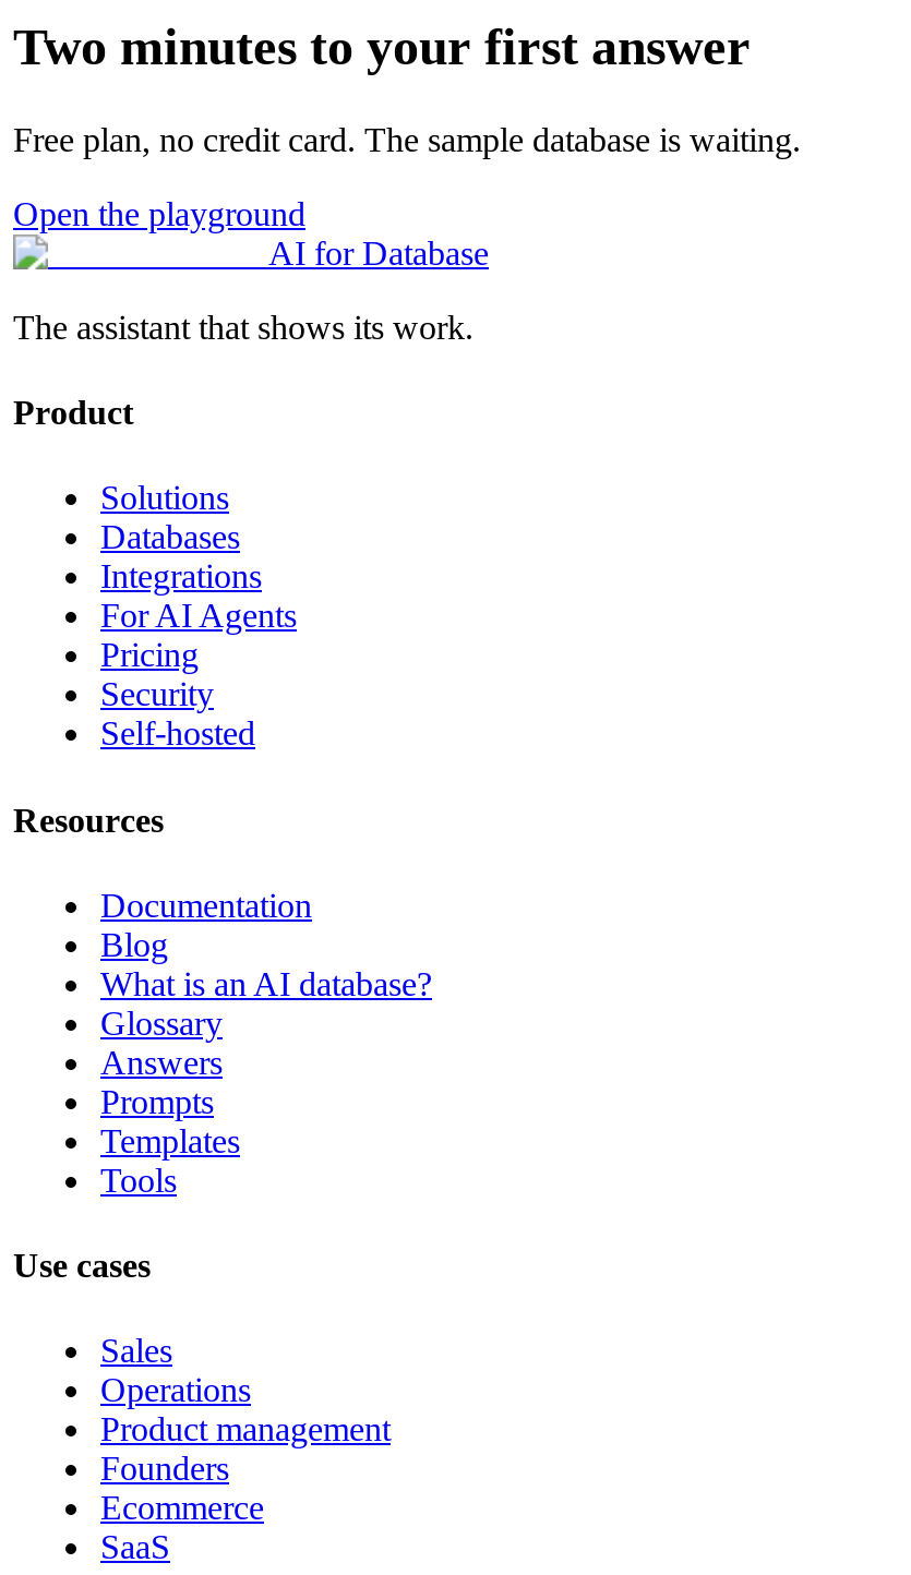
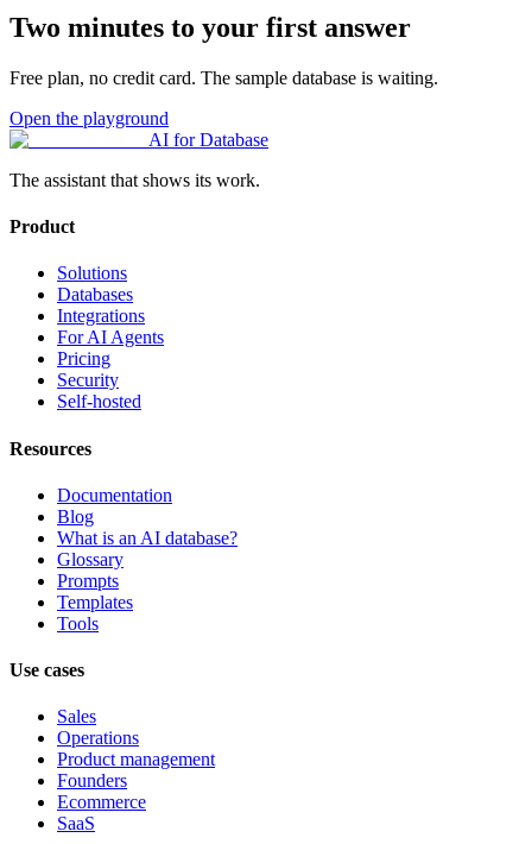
[100,1043,223,1080] Answers -> none

